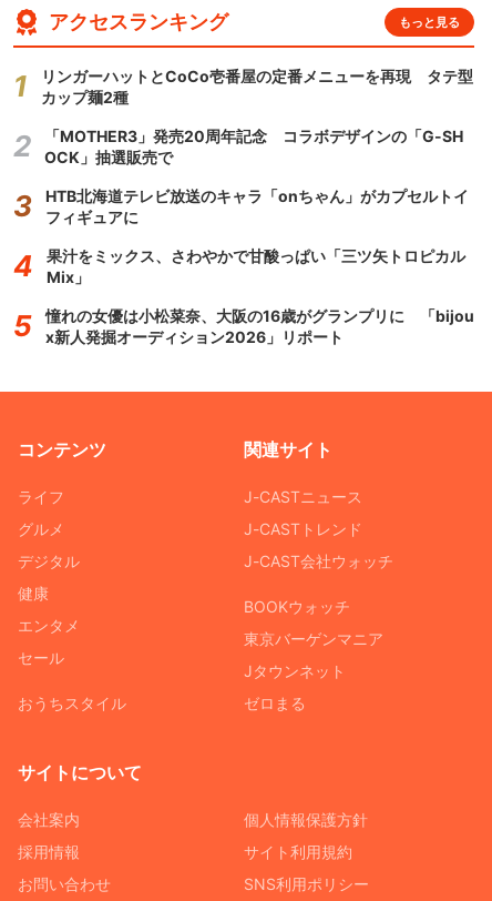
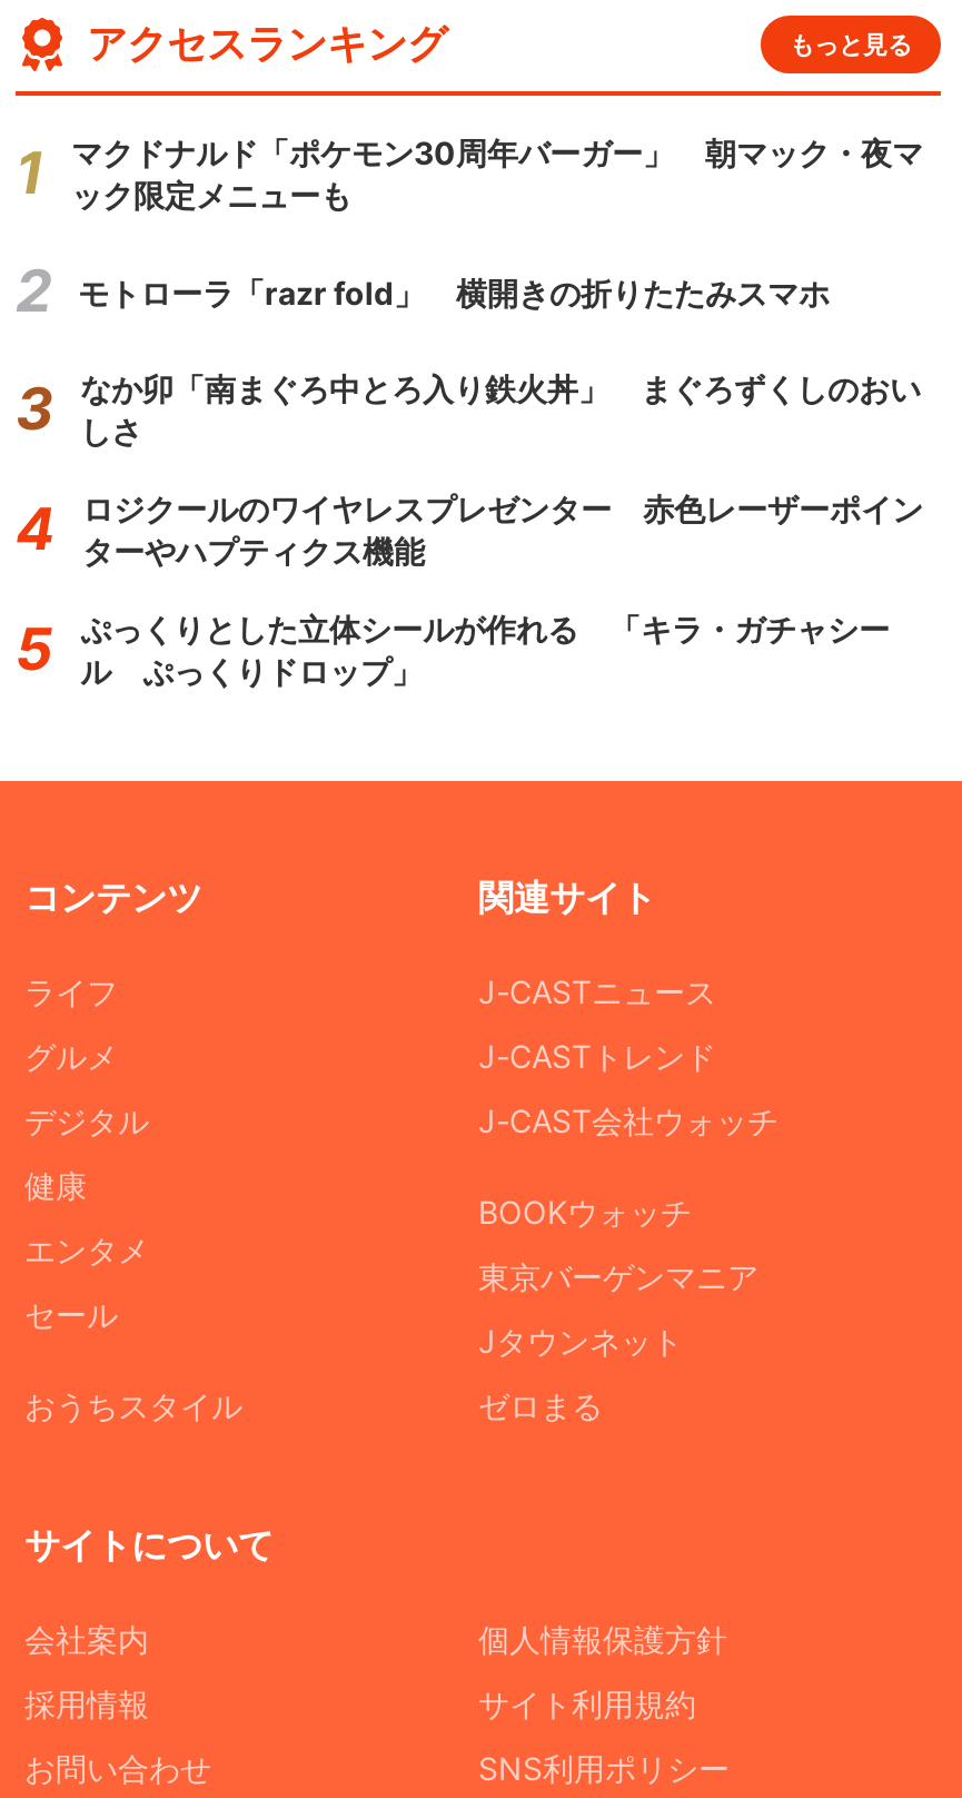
[41,67,473,107] リンガーハットとCoCo壱番屋の定番メニューを再現 タテ型 | カップ麺2種 -> [71,134,923,214] マクドナルド「ポケモン30周年バーガー」 朝マック・夜マ | ック限定メニューも
[44,126,463,166] 「MOTHER3」発売20周年記念 コラボデザインの「G-SH | OCK」抽選販売で -> [78,273,830,310] モトローラ「razr fold」 横開きの折りたたみスマホ
[45,186,469,226] HTB北海道テレビ放送のキャラ「onちゃん」がカプセルトイ | フィギュアに -> [80,369,921,449] なか卯「南まぐろ中とろ入り鉄火丼」 まぐろずくしのおい | しさ
[47,246,465,286] 果汁をミックス、さわやかで甘酸っぱい「三ツ矢トロピカル | Mix」 -> [82,490,923,570] ロジクールのワイヤレスプレゼンター 赤色レーザーポイン | ターやハプティクス機能
[45,306,474,346] 憧れの女優は小松菜奈、大阪の16歳がグランプリに 「bijou | x新人発掘オーディション2026」リポート -> [80,610,890,690] ぷっくりとした立体シールが作れる 「キラ・ガチャシー | ル ぷっくりドロップ」

